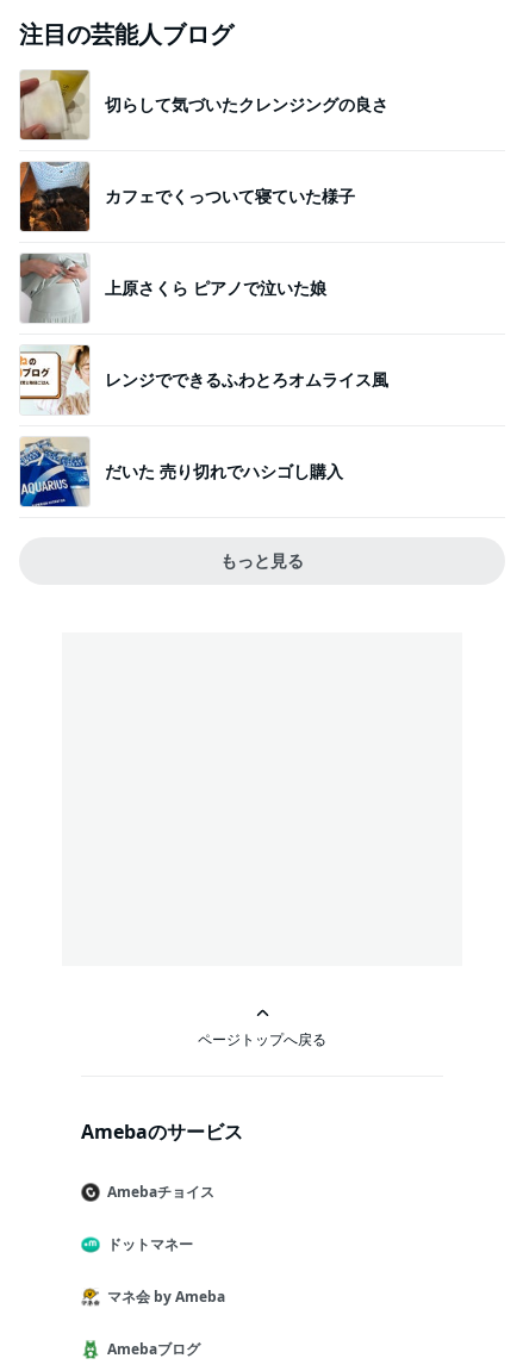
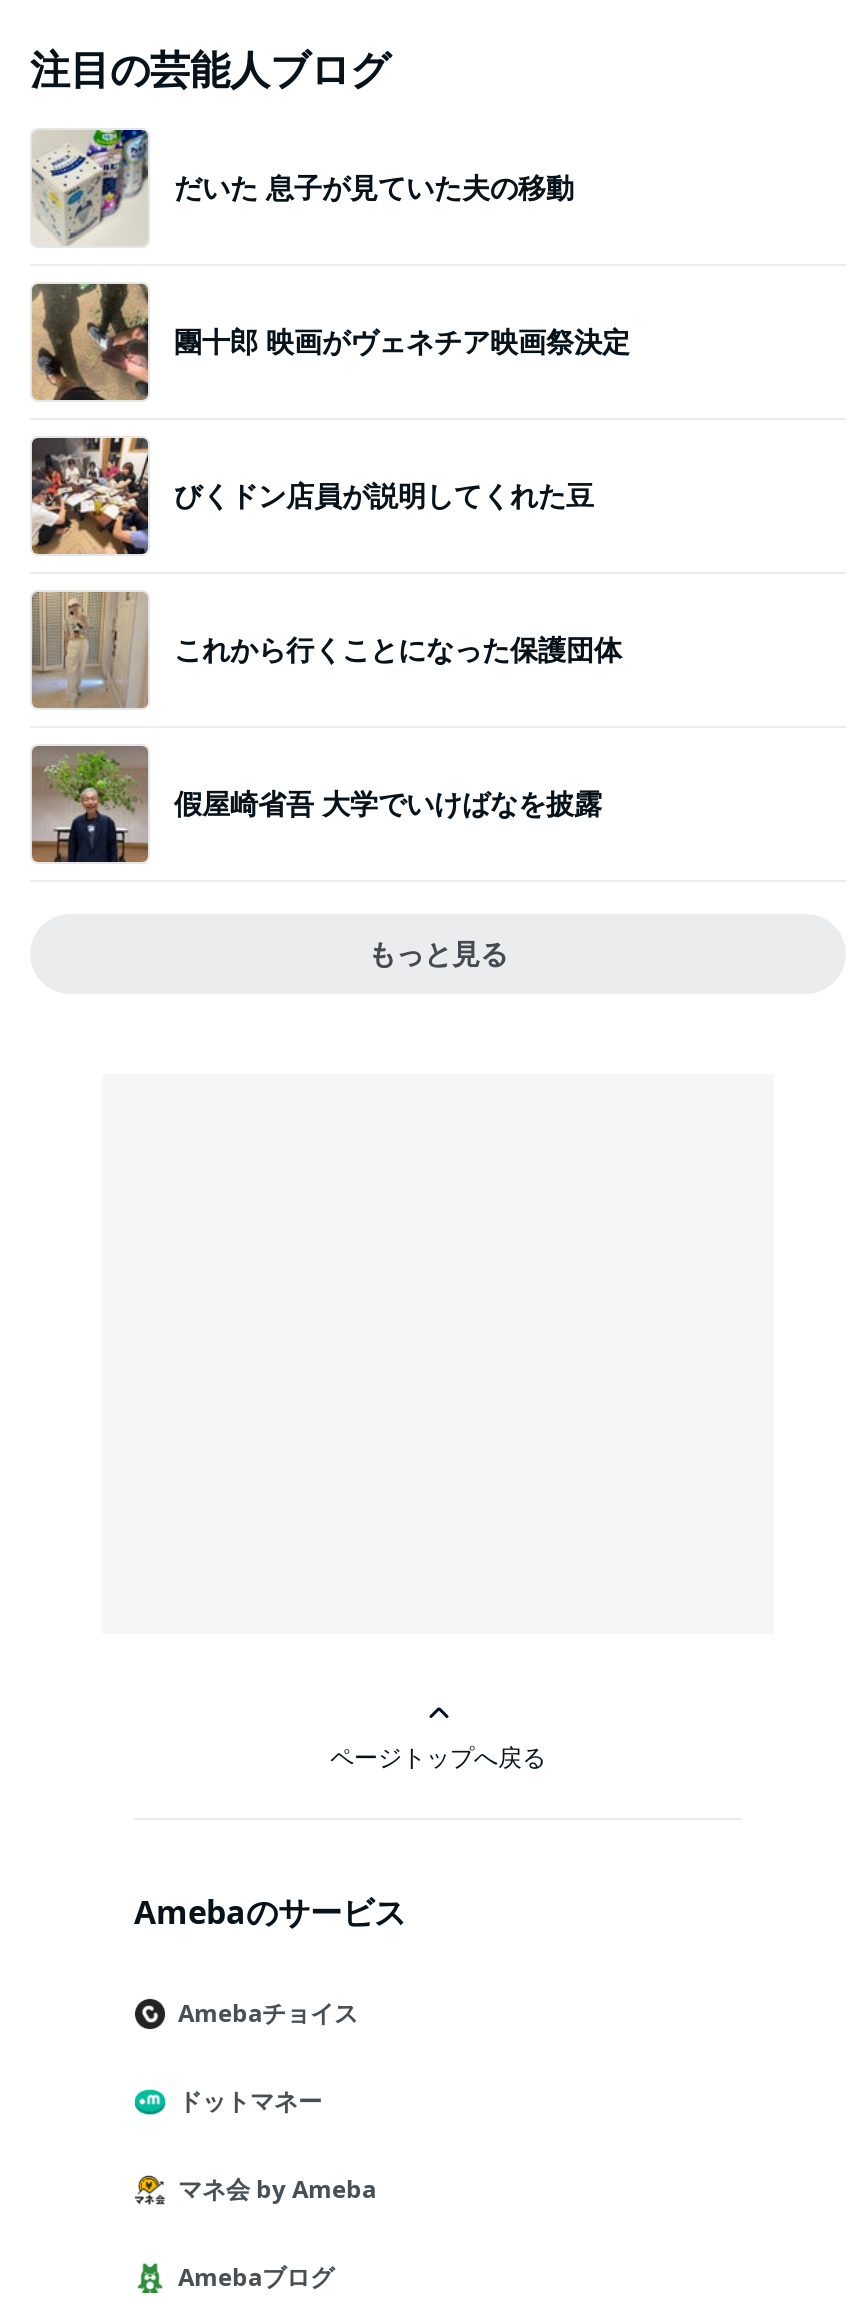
[19,69,388,141] [image] | 切らして気づいたクレンジングの良さ -> [30,128,574,246] [image] | だいた 息子が見ていた夫の移動
[19,161,355,232] [image] | カフェでくっついて寝ていた様子 -> [30,282,630,402] [image] | 團十郎 映画がヴェネチア映画祭決定
[20,254,326,324] [image] | 上原さくら ピアノで泣いた娘 -> [32,436,594,556] [image] | びくドン店員が説明してくれた豆
[19,345,388,415] [image] | レンジでできるふわとろオムライス風 -> [30,590,622,710] [image] | これから行くことになった保護団体
[19,437,343,507] [image] | だいた 売り切れでハシゴし購入 -> [30,744,602,864] [image] | 假屋崎省吾 大学でいけばなを披露

